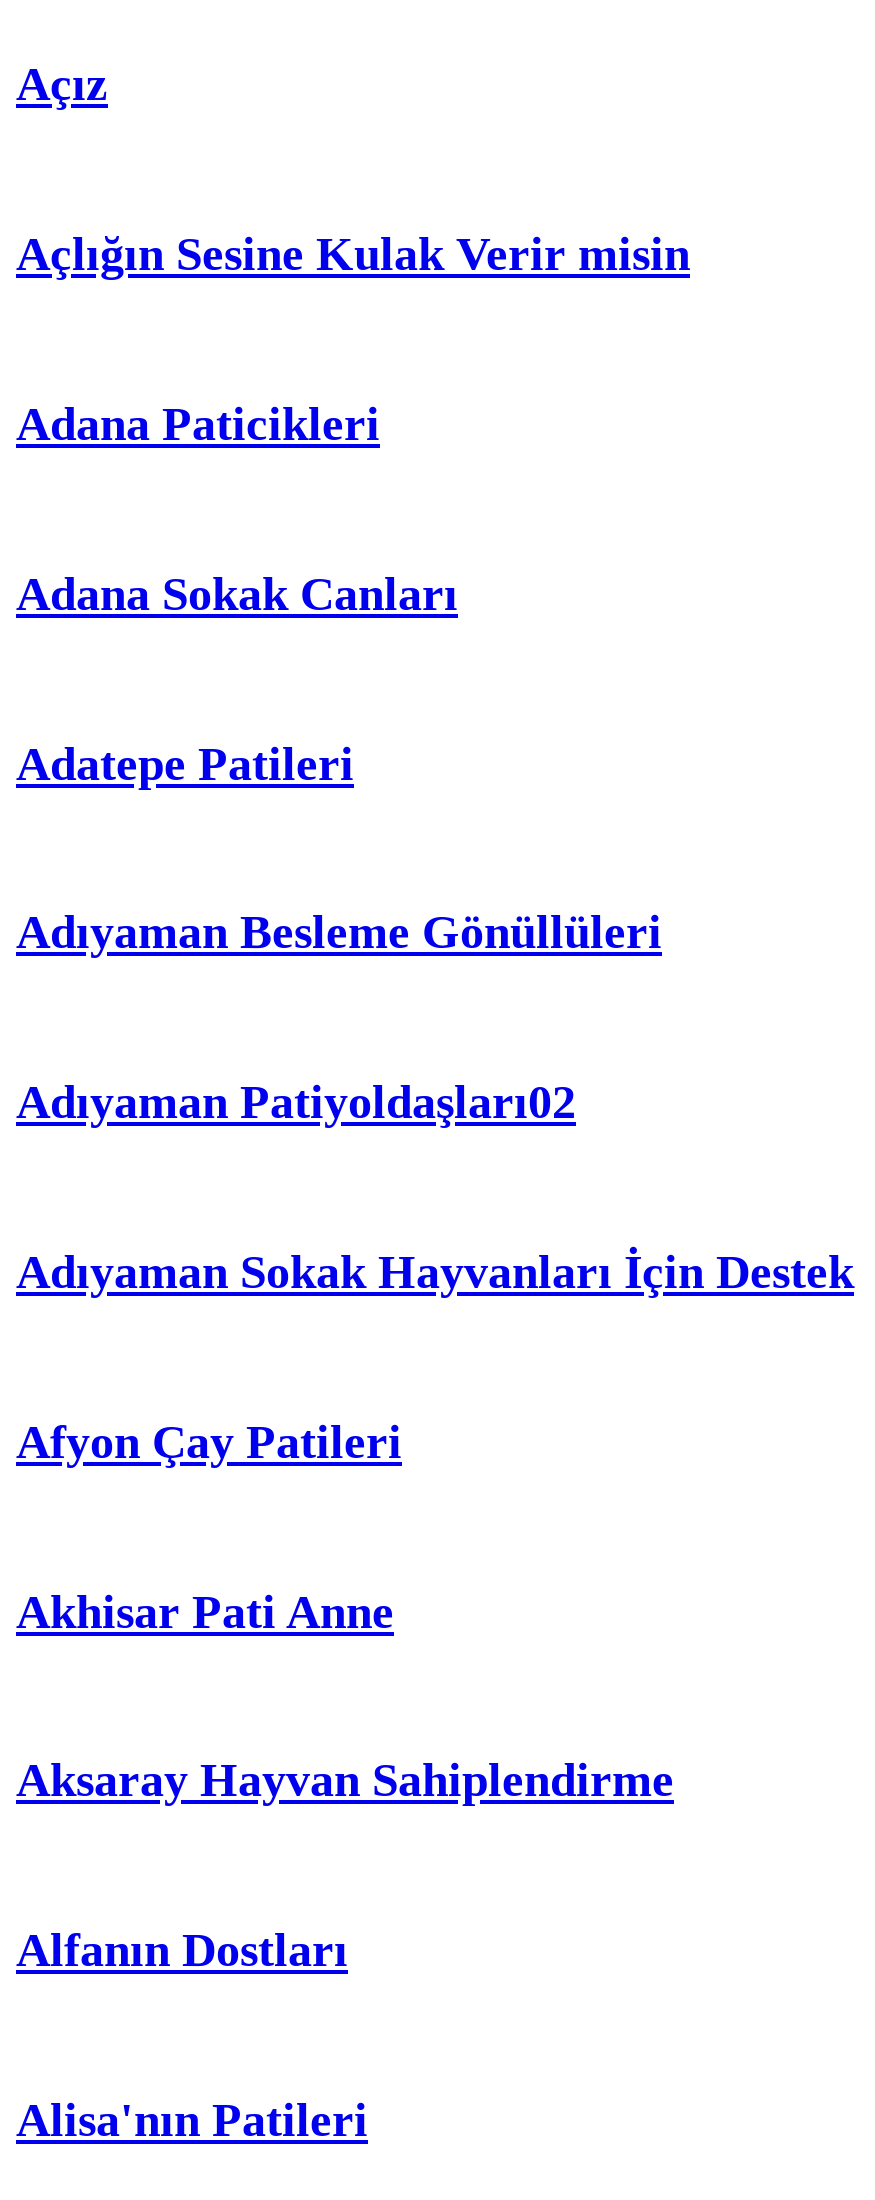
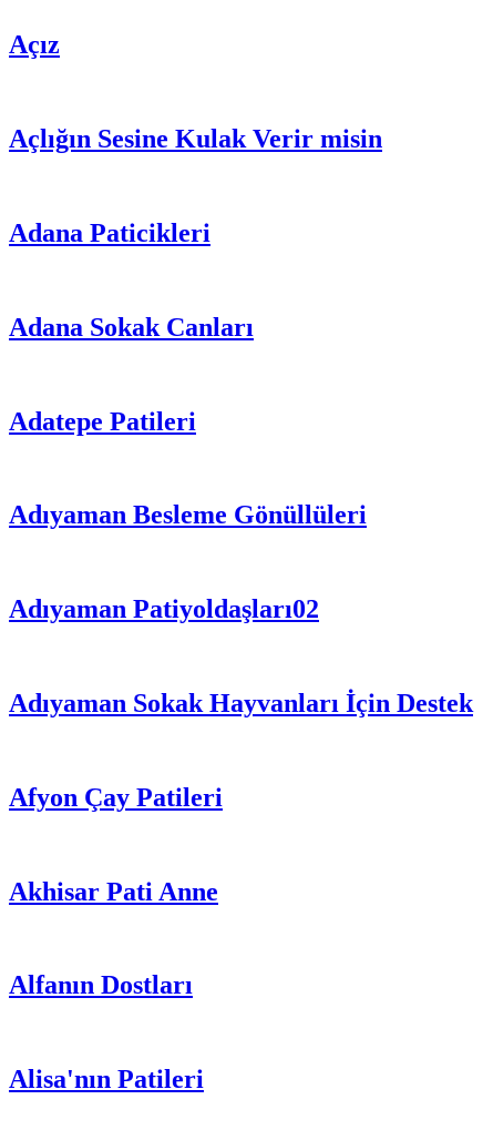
[16,1755,674,1807] Aksaray Hayvan Sahiplendirme -> none

